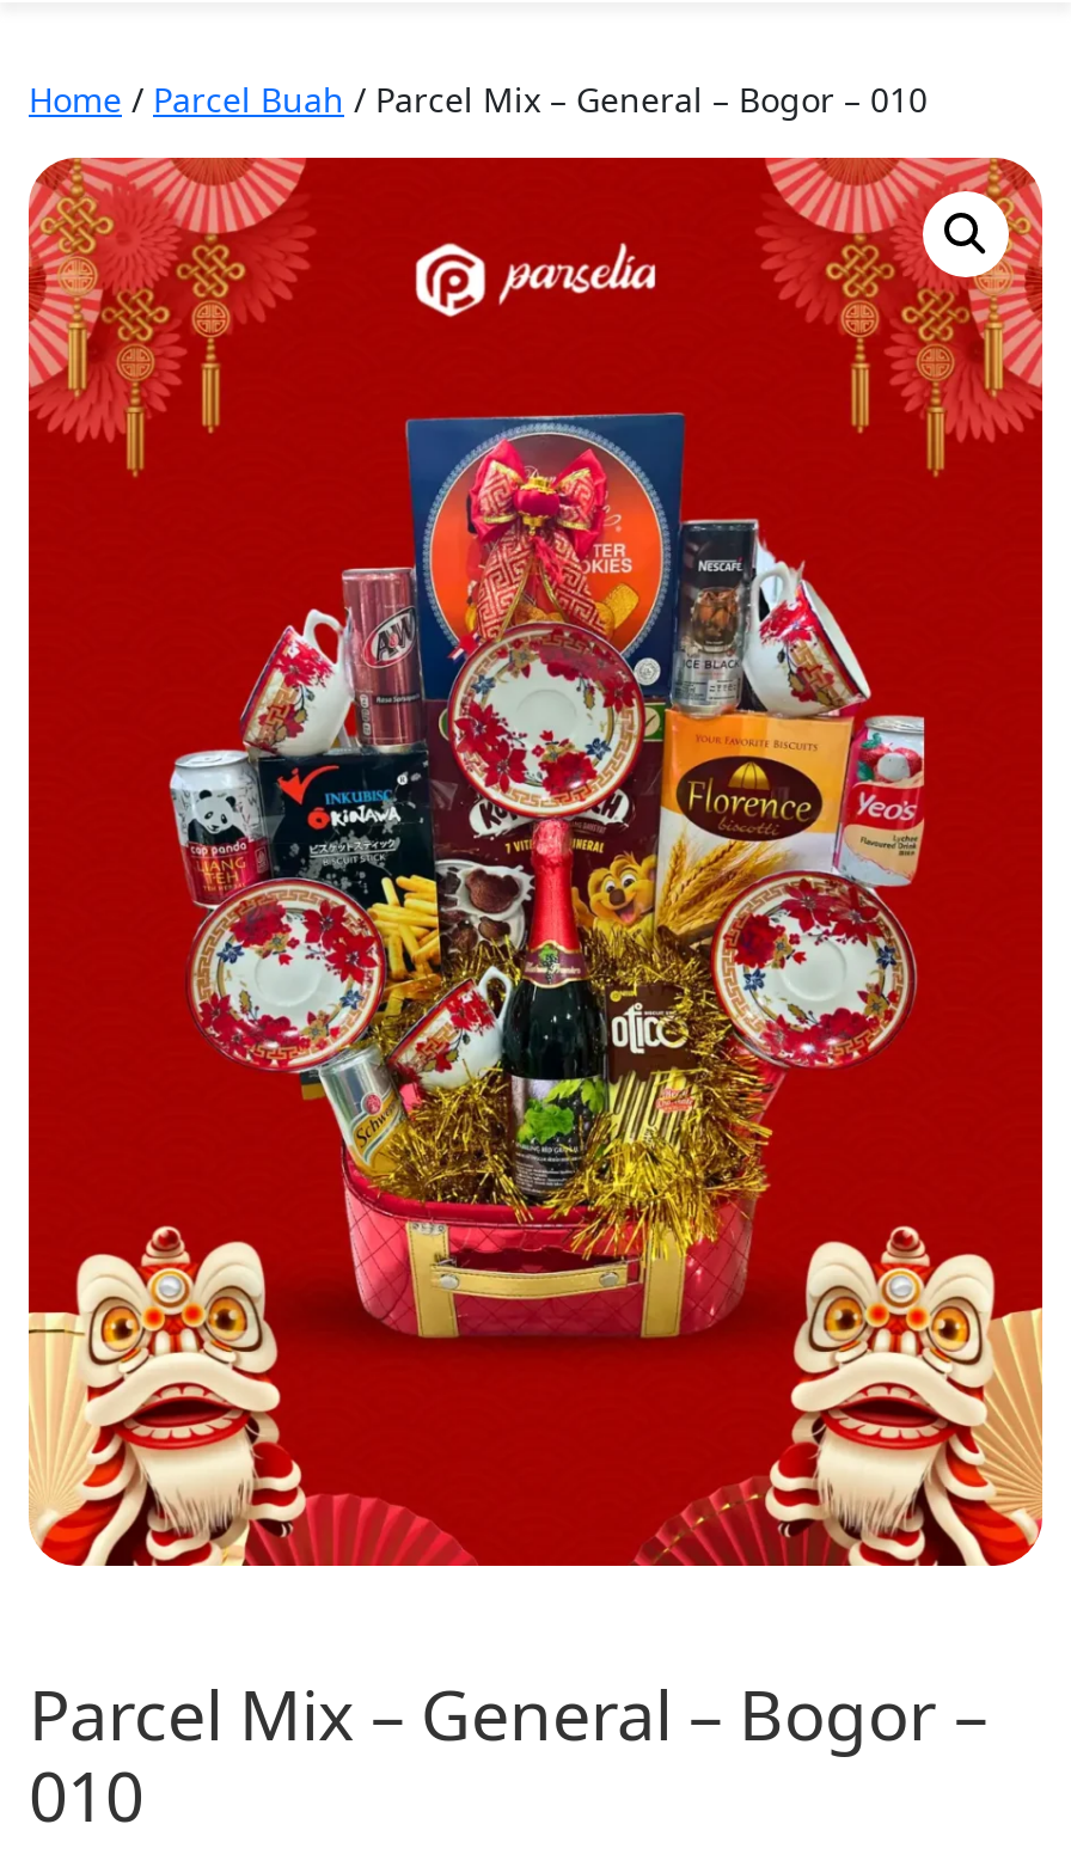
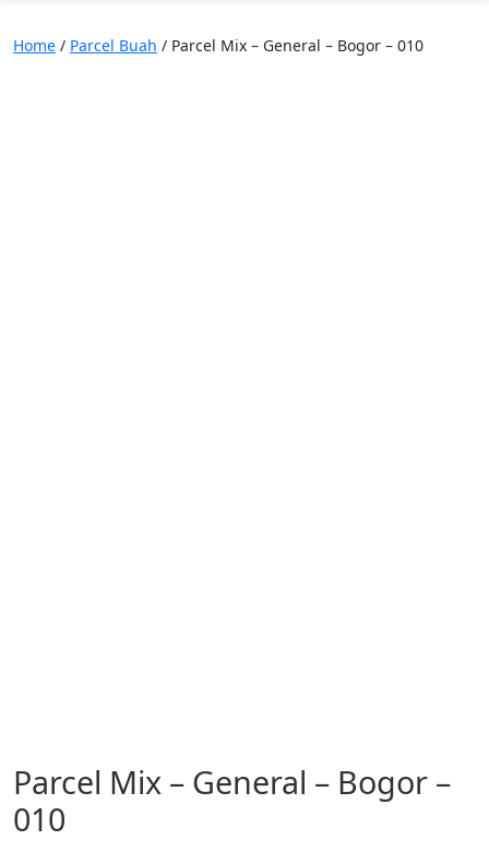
[26,155,1045,1568] [image] -> none

